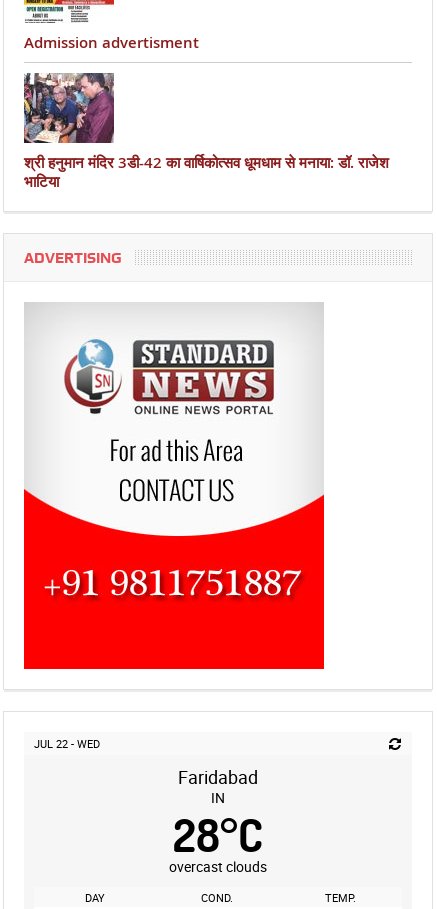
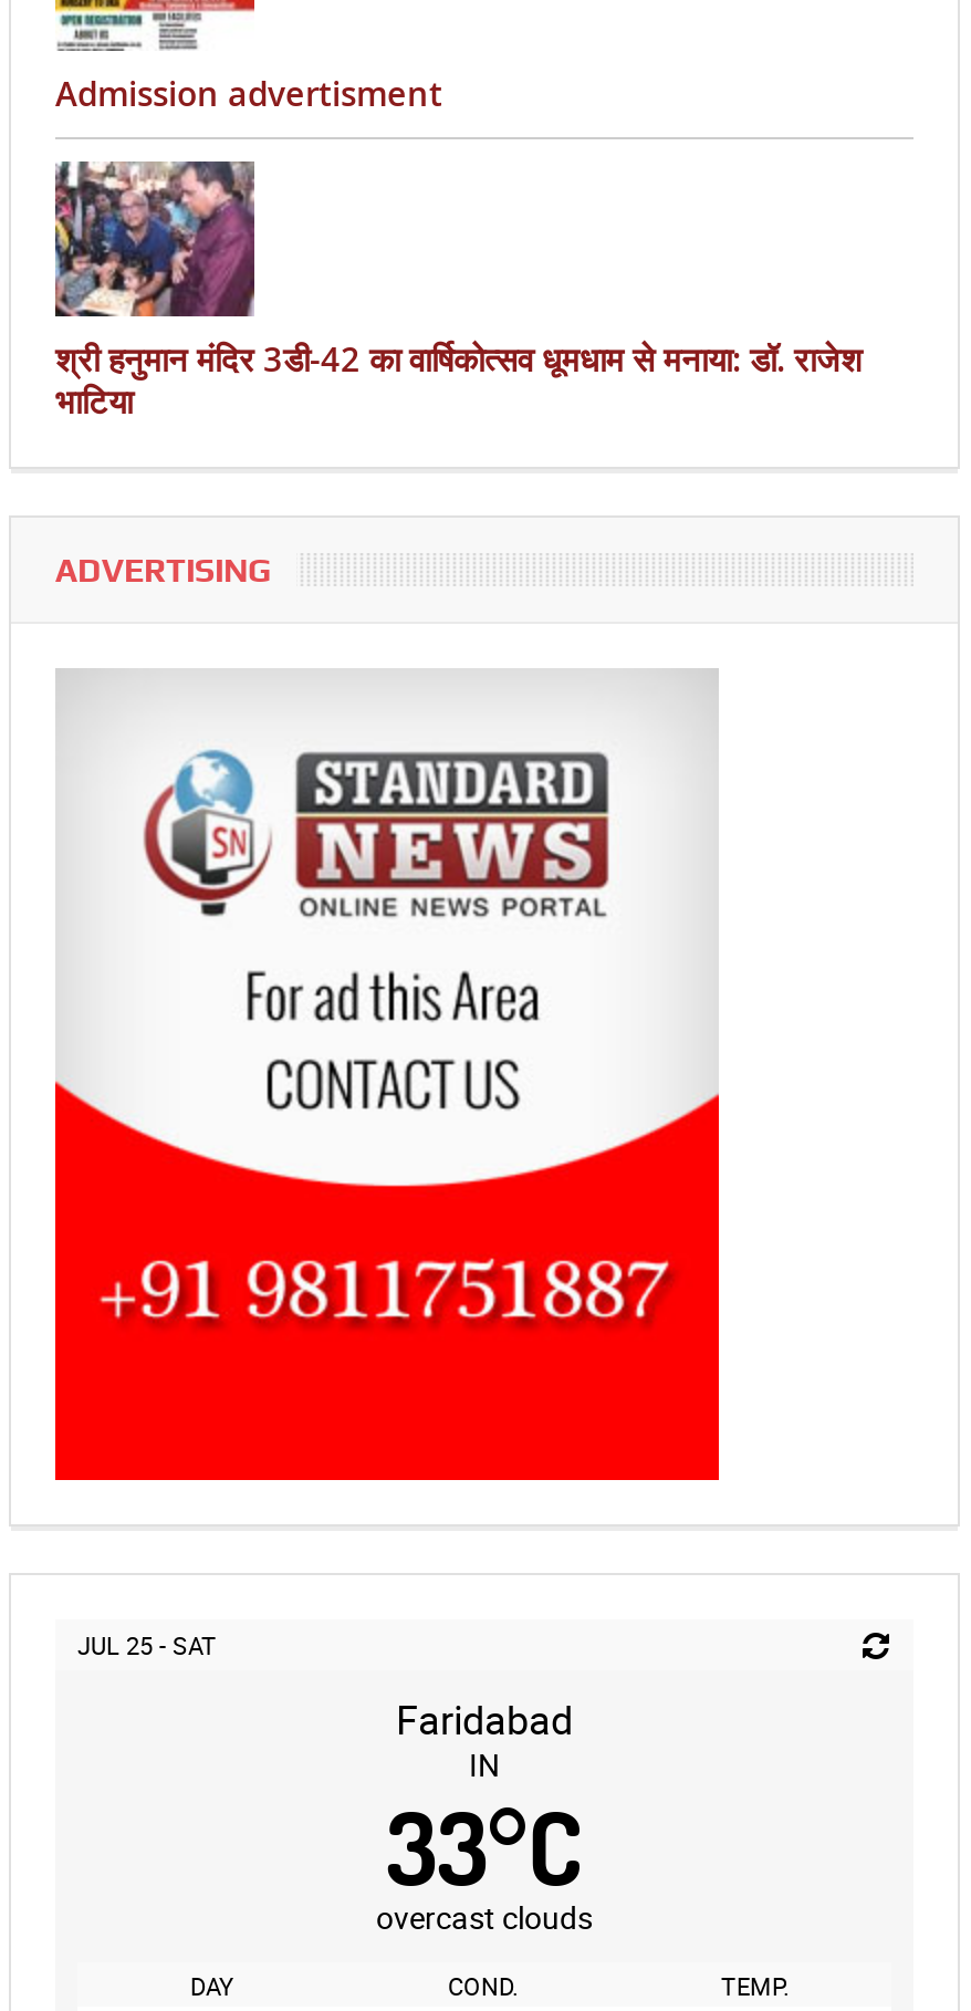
[34,736,100,751] JUL 22 - WED -> [77,1628,217,1661] JUL 25 - SAT
[173,806,263,864] 28°C -> [386,1783,583,1911] 33°C

